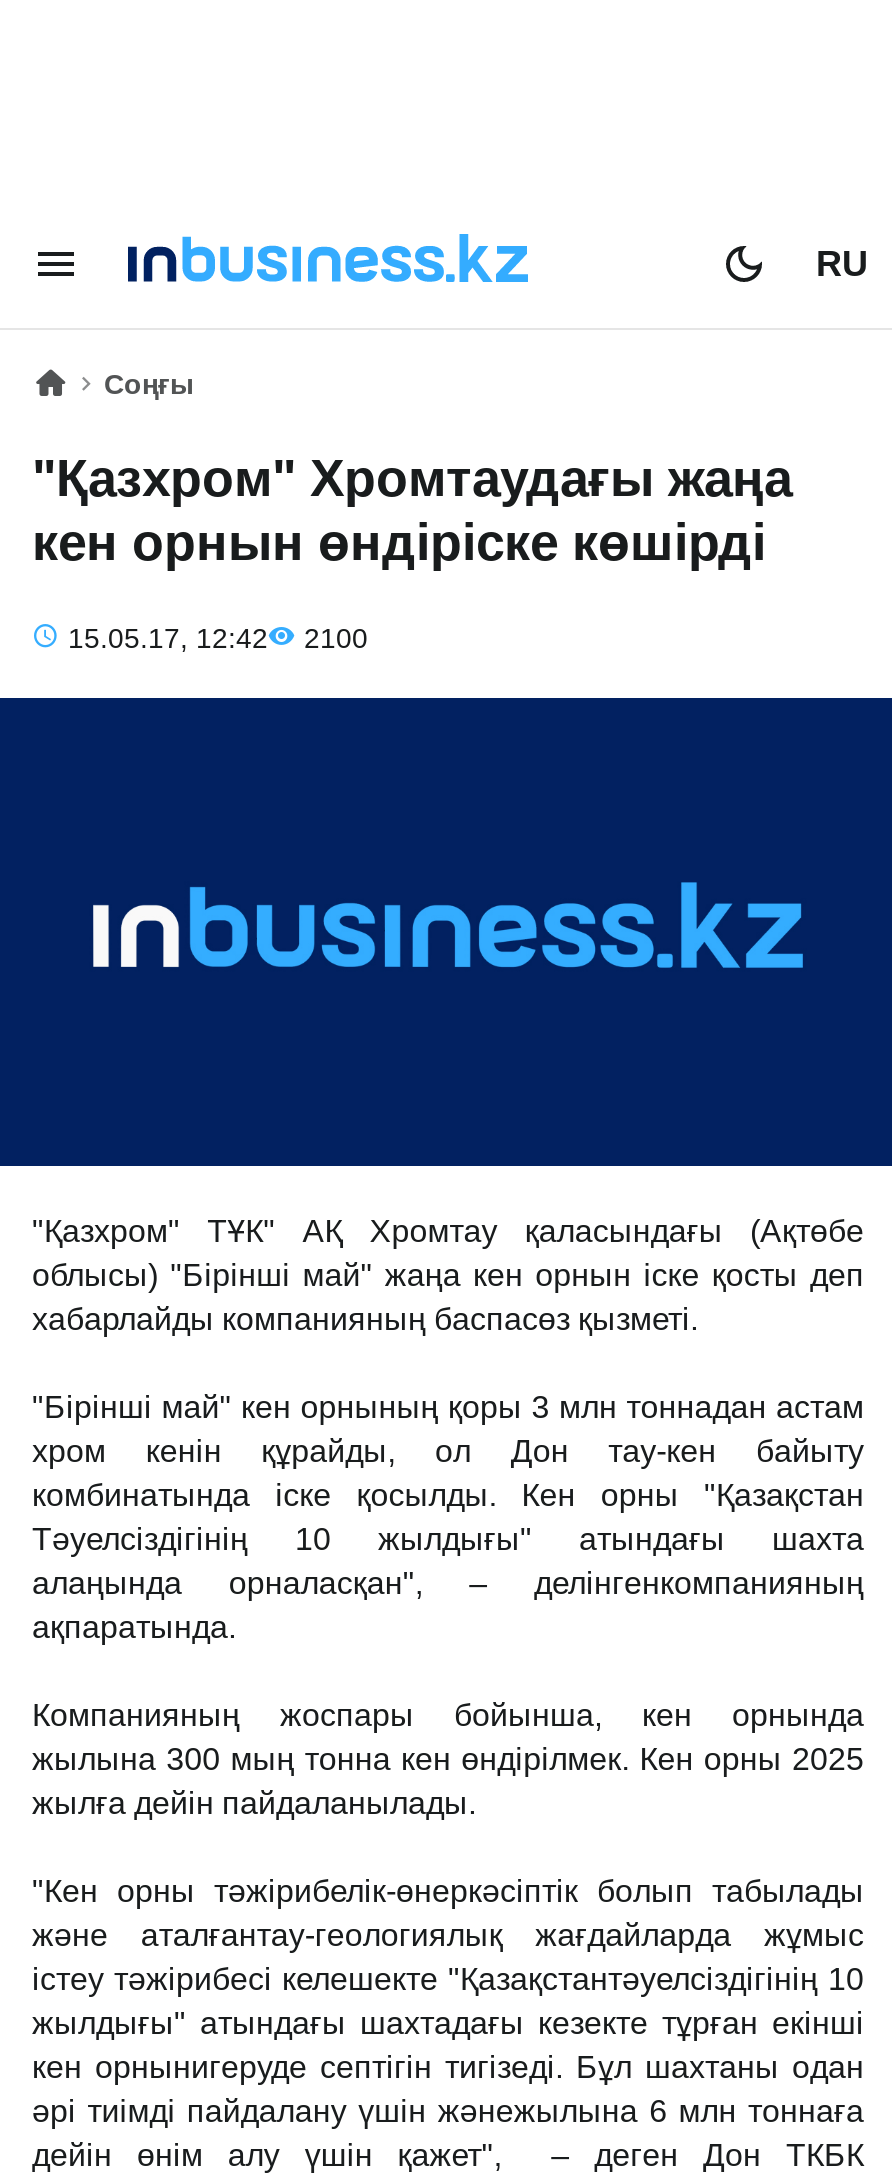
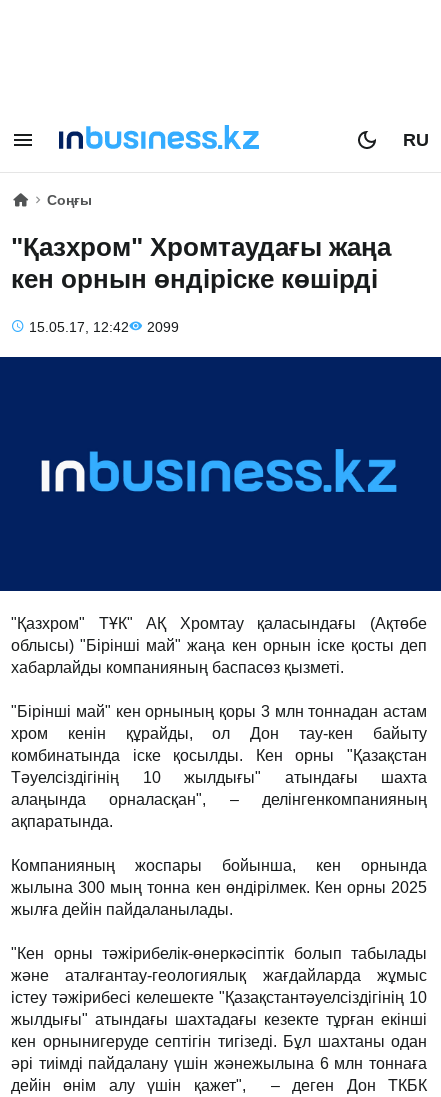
[68,622,368,654] 15.05.17, 12:42 2100 -> [29,319,179,335] 15.05.17, 12:42 2099

